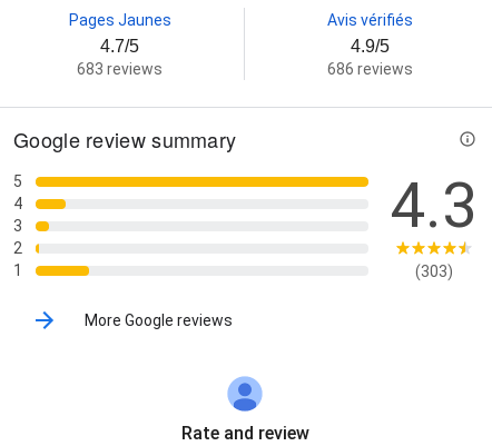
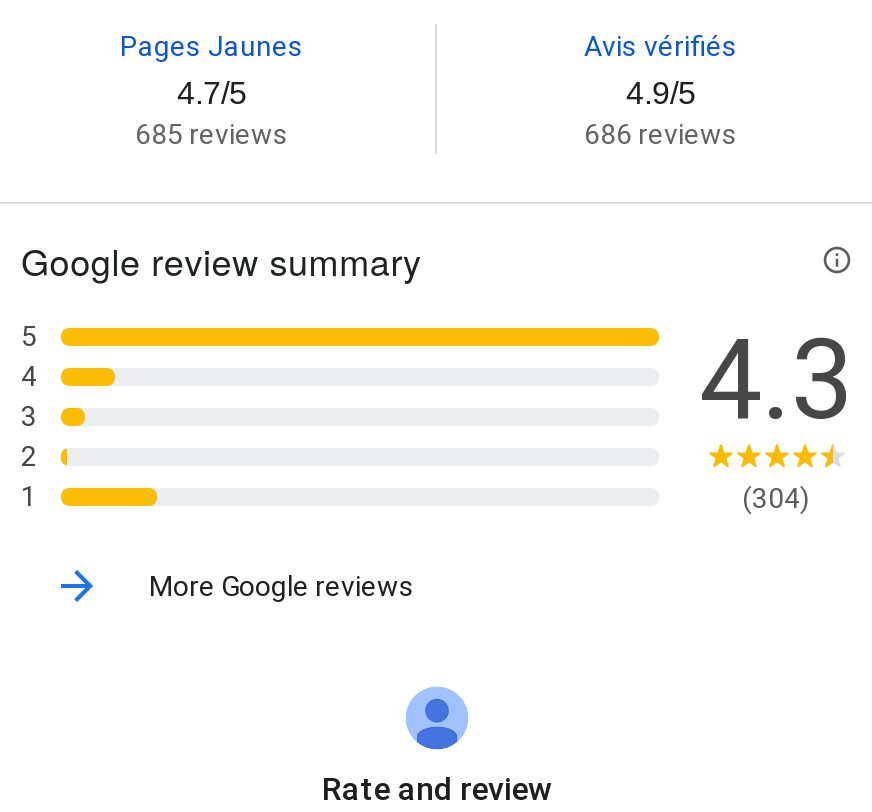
[77,60,163,78] 683 reviews -> [135,118,289,150] 685 reviews
[415,262,452,280] (303) -> [742,481,810,513] (304)

